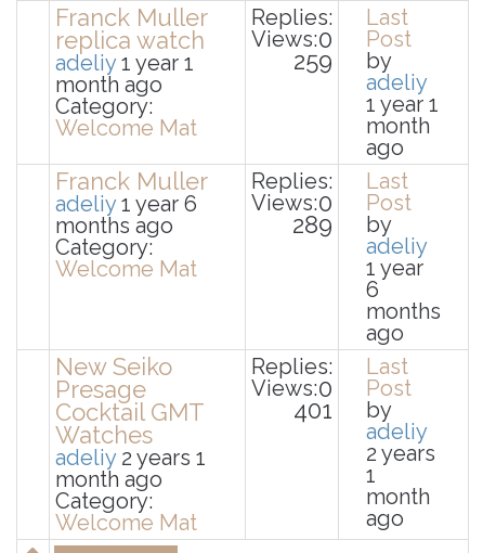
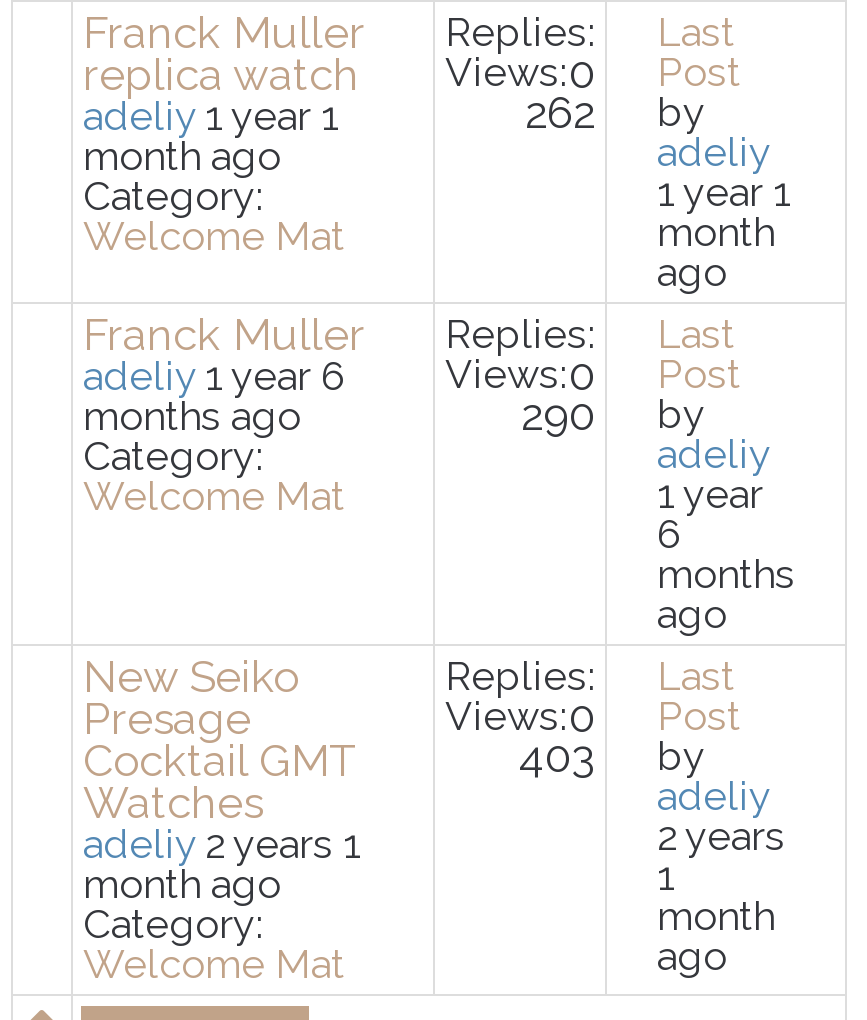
[293,47,391,75] 259 by -> [525,86,703,138] 262 by
[292,210,391,239] 289 by -> [521,388,703,440] 290 by
[293,396,391,424] 401 by -> [519,730,703,782] 403 by

